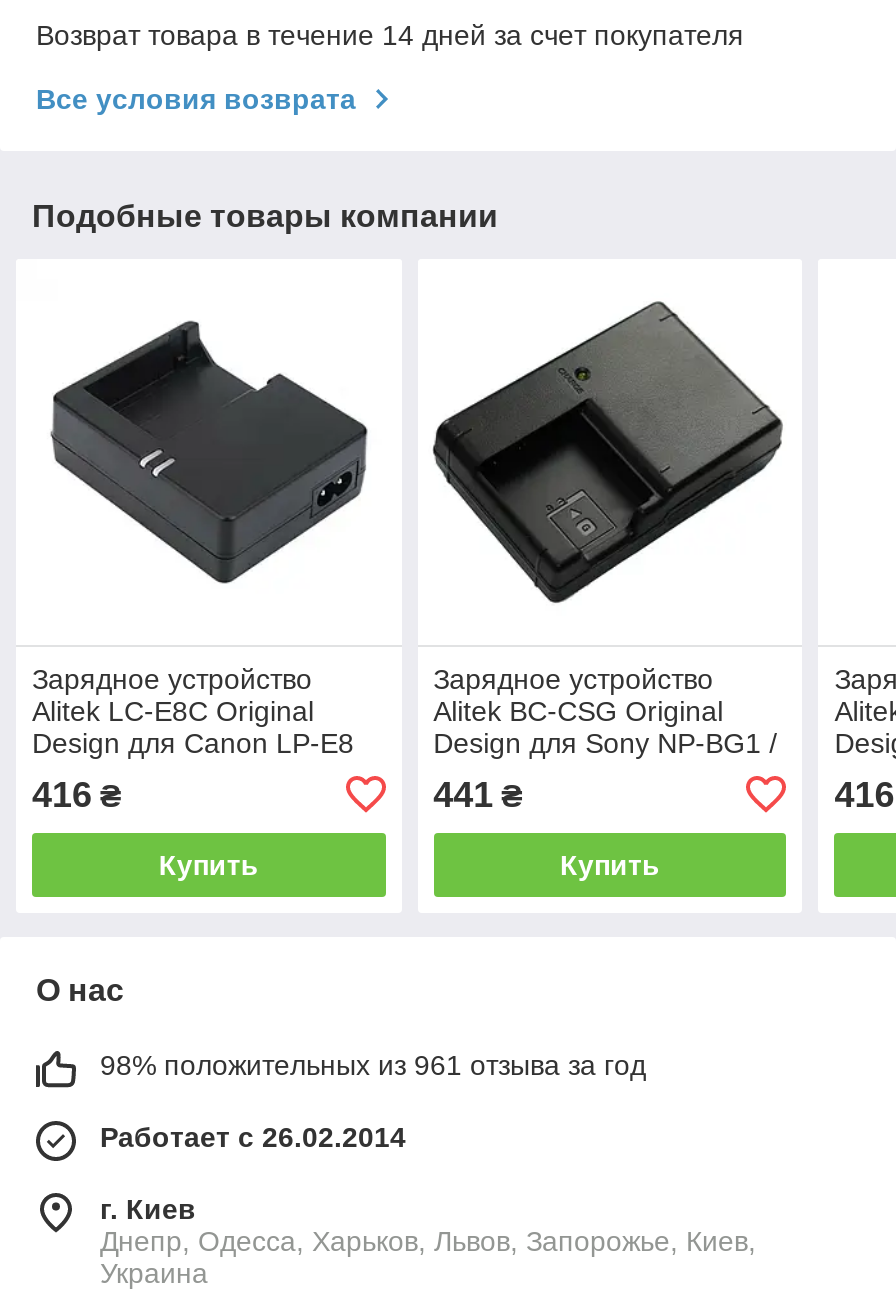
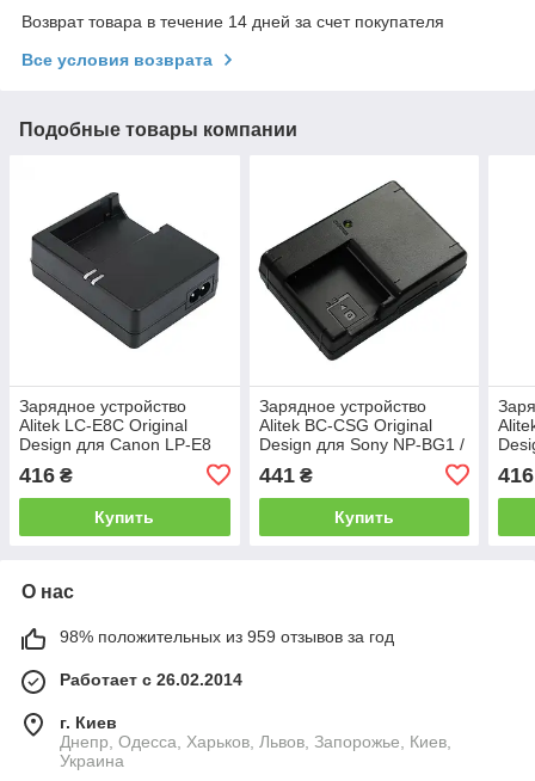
[100,1049,646,1081] 98% положительных из 961 отзыва за год -> [60,627,394,646] 98% положительных из 959 отзывов за год

